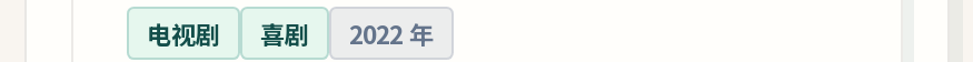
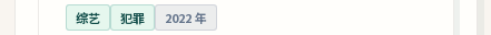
[147,15,309,51] 电视剧 | 喜剧 -> [76,9,145,26] 综艺 | 犯罪

